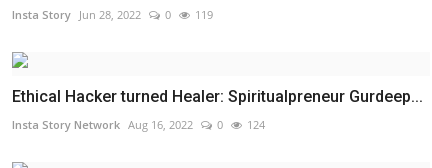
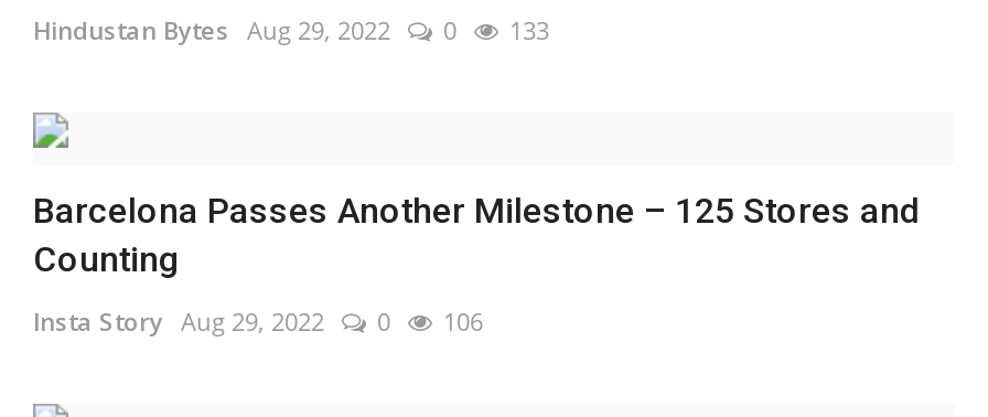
[12,7,141,22] Insta Story Jun 28, 2022 -> [33,14,390,47] Hindustan Bytes Aug 29, 2022
[195,7,213,22] 119 -> [509,14,549,47] 133
[12,87,423,106] Ethical Hacker turned Healer: Spiritualpreneur Gurdeep... -> [33,191,920,281] Barcelona Passes Another Milestone – 125 Stores and | Counting
[12,117,193,132] Insta Story Network Aug 16, 2022 -> [33,305,324,338] Insta Story Aug 29, 2022
[247,117,265,132] 124 -> [443,305,483,338] 106

